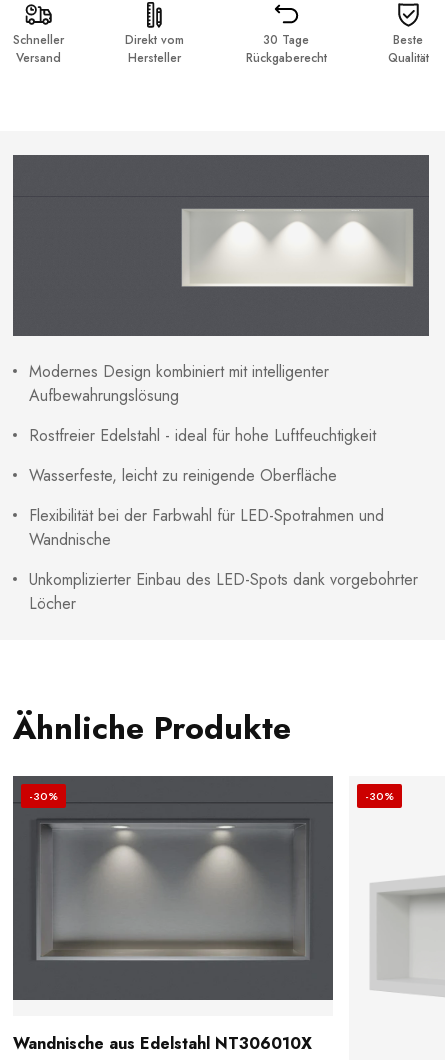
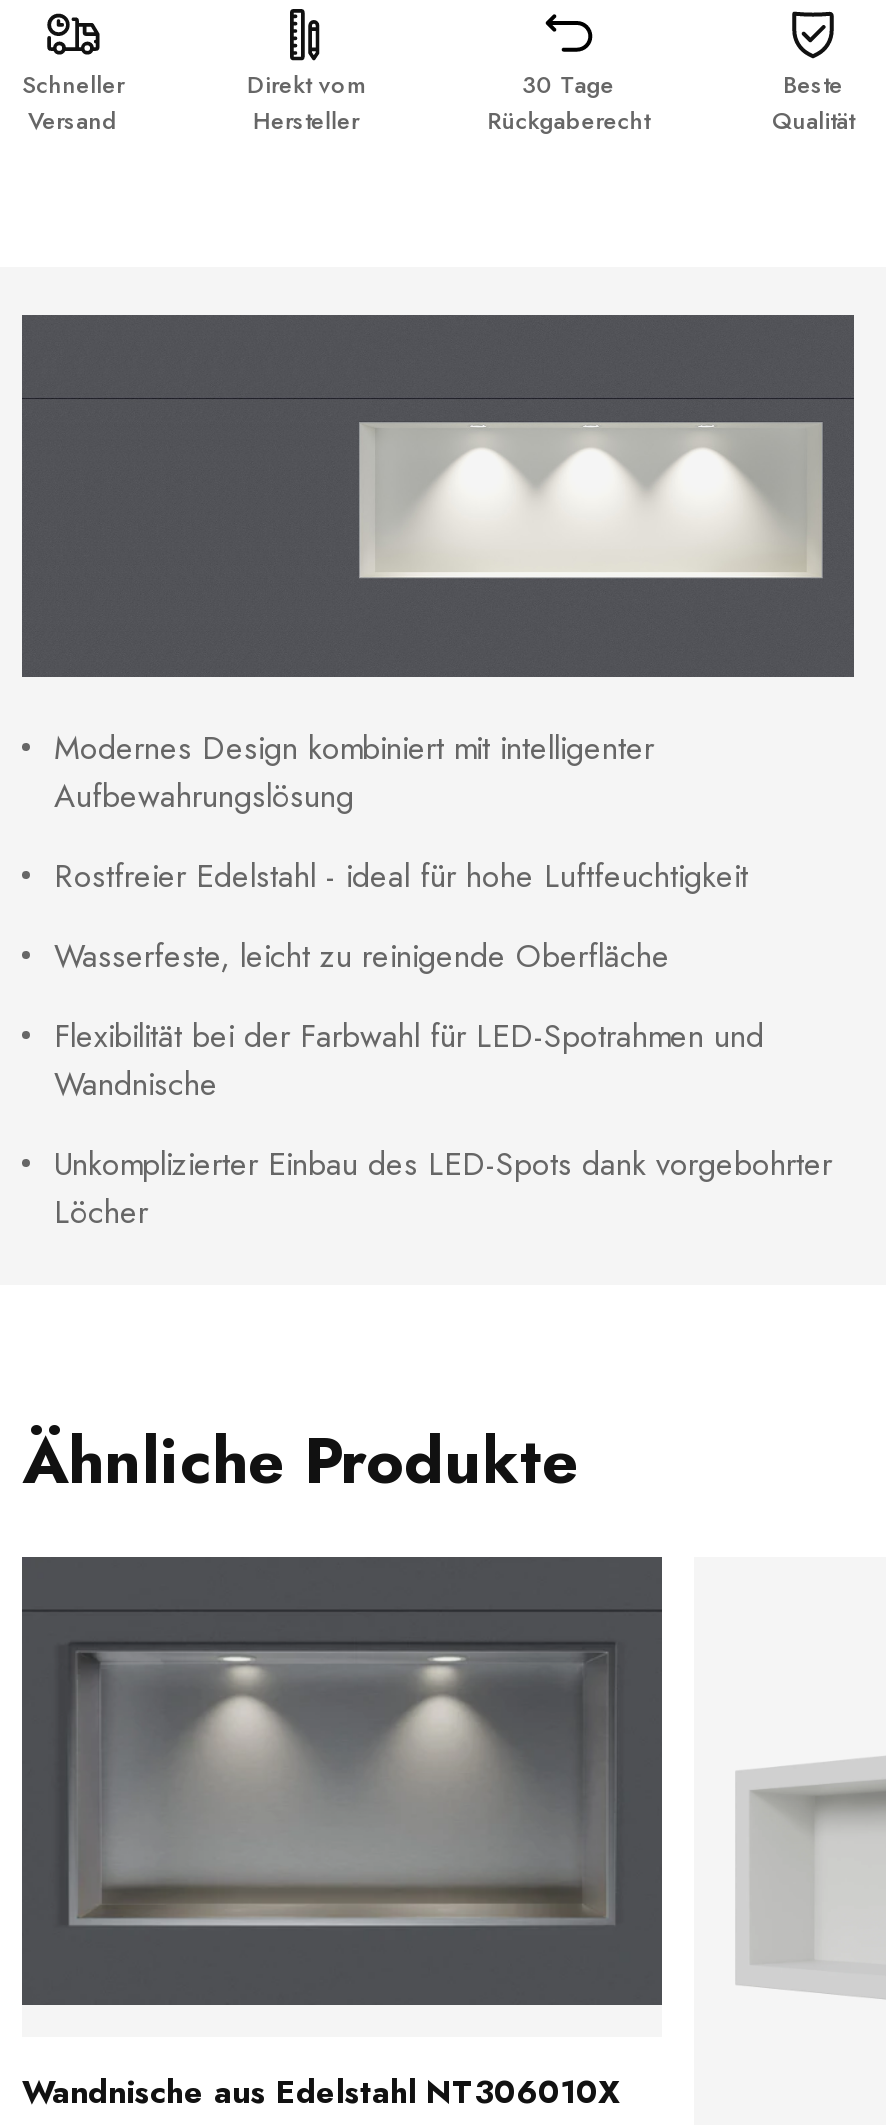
[29,788,58,804] -30% -> none
[365,788,394,804] -30% -> none

